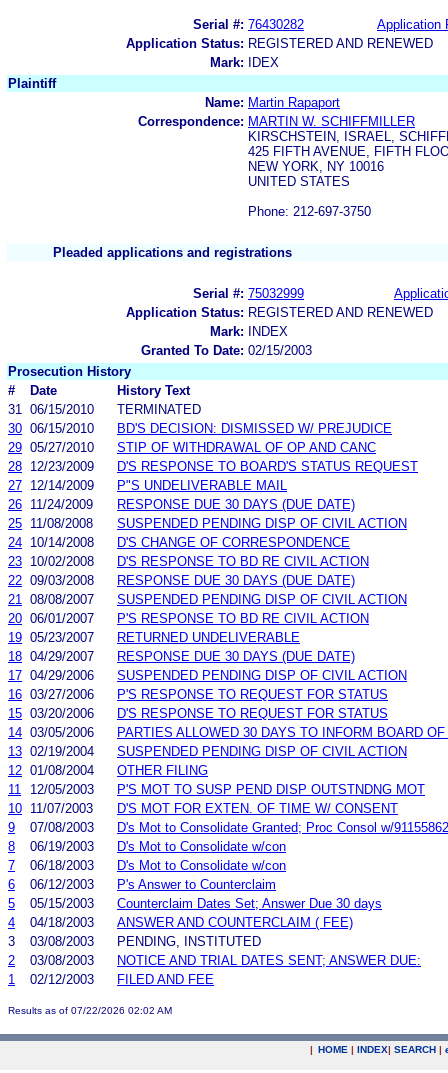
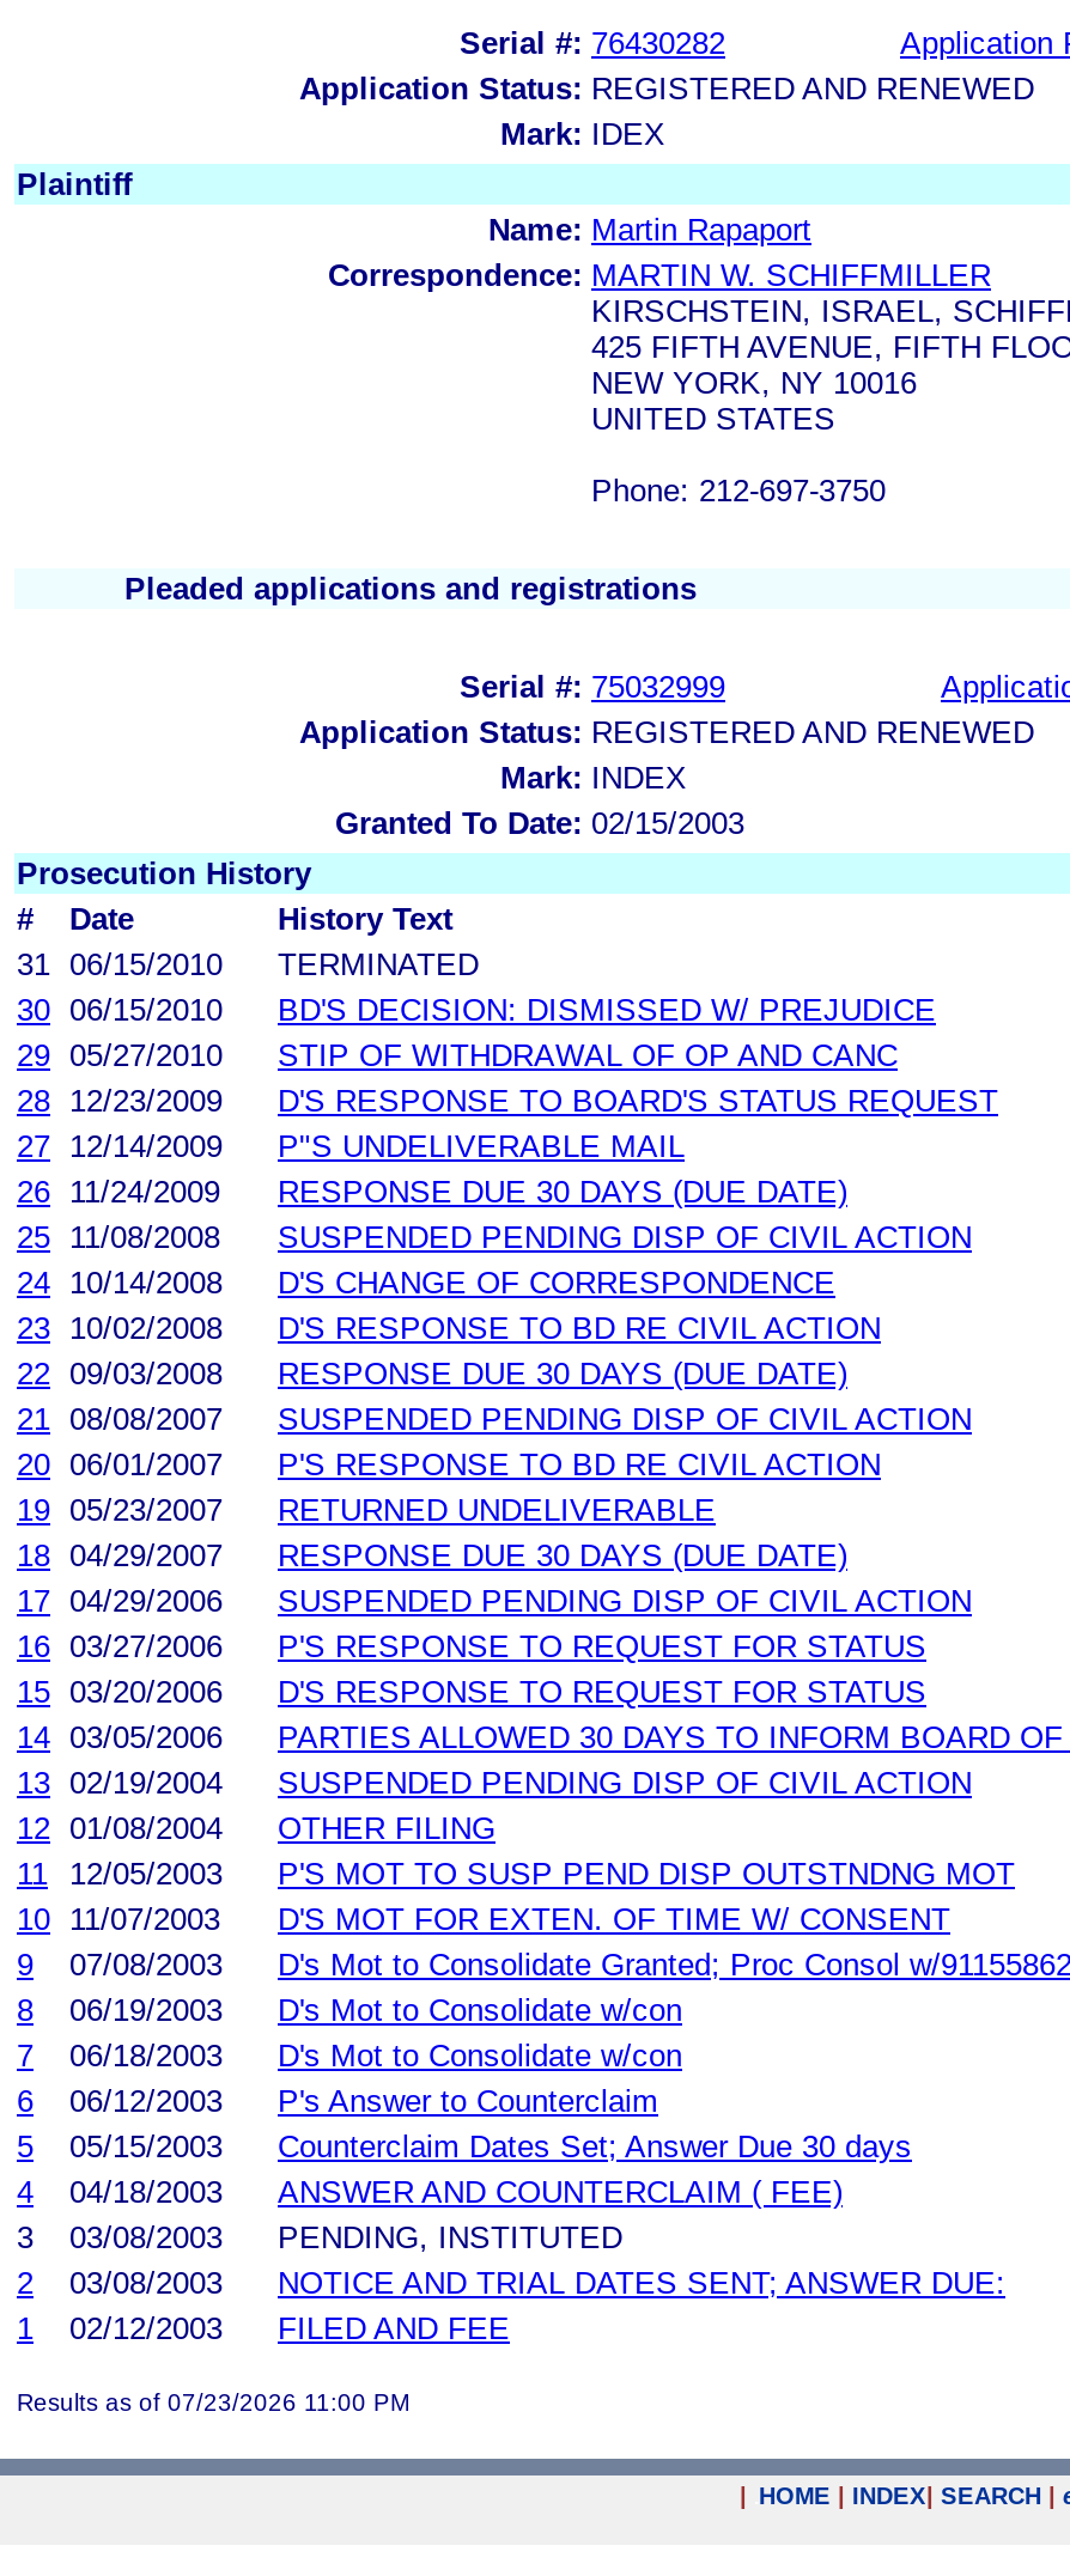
[8,1005,172,1016] Results as of 07/22/2026 02:02 AM -> [17,2389,409,2415] Results as of 07/23/2026 11:00 PM

